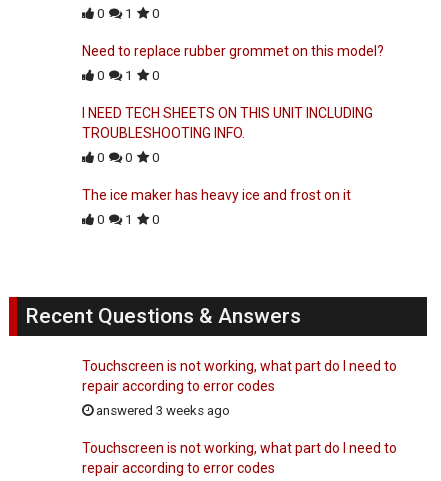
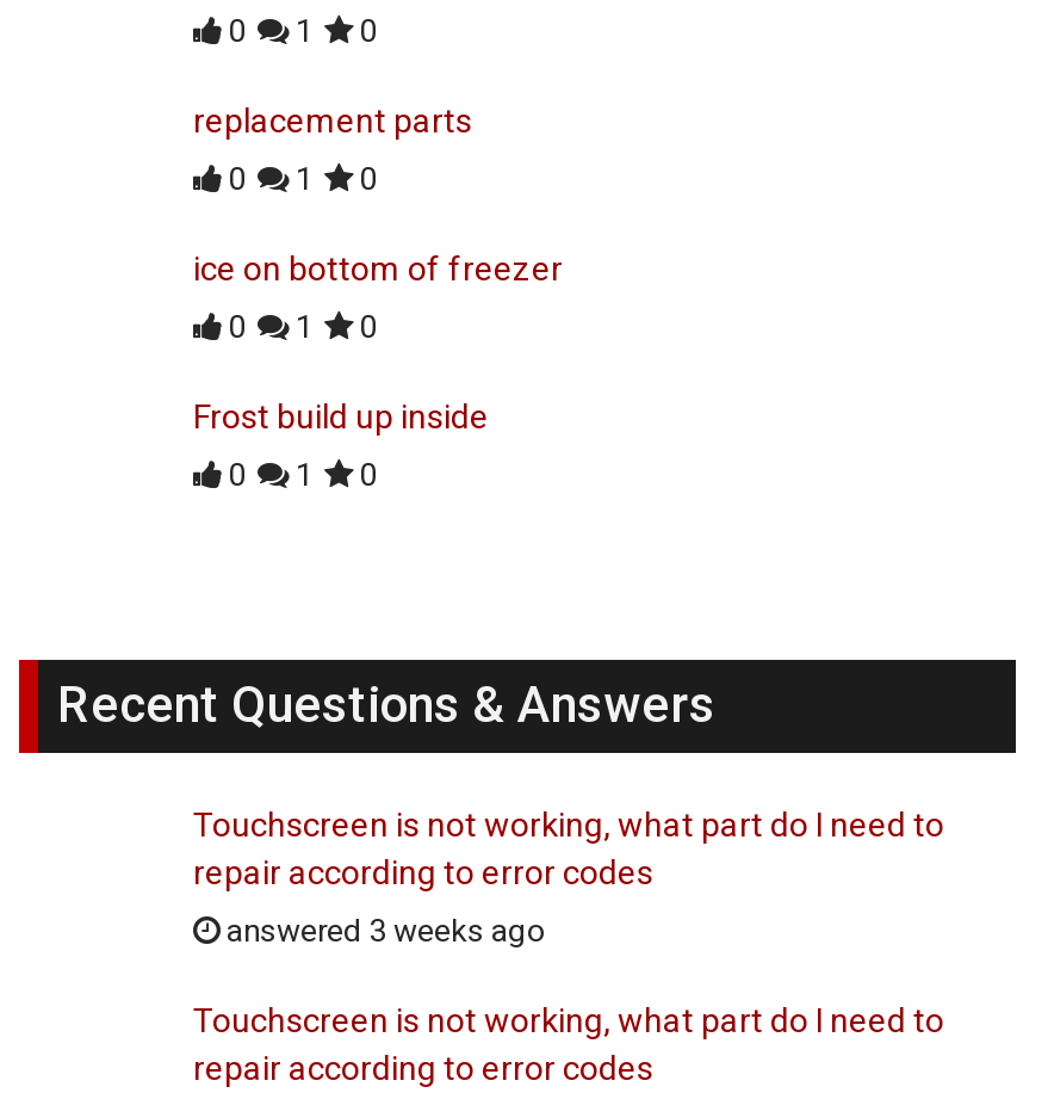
[82,43,384,59] Need to replace rubber grommet on this model? -> [193,100,472,139] replacement parts
[82,105,373,141] I NEED TECH SHEETS ON THIS UNIT INCLUDING | TROUBLESHOOTING INFO. -> [193,248,563,287] ice on bottom of freezer
[82,150,351,203] 0 | The ice maker has heavy ice and frost on it -> [193,396,489,435] Frost build up inside
none -> [289,308,312,344] 1

